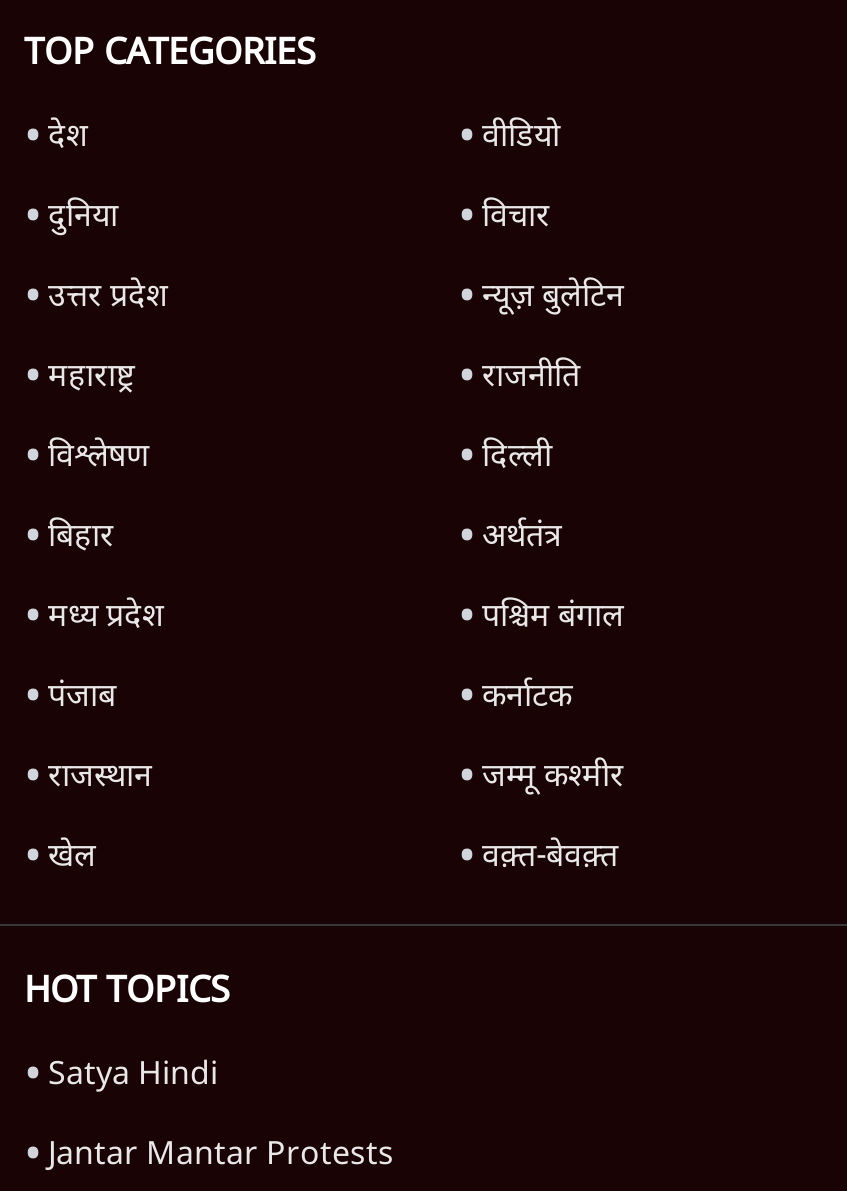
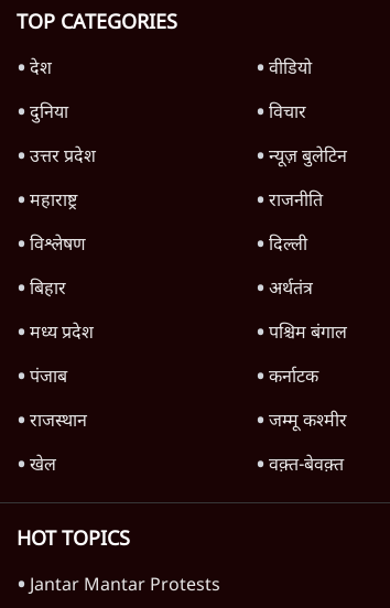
[48,1057,218,1099] Satya Hindi -> none

